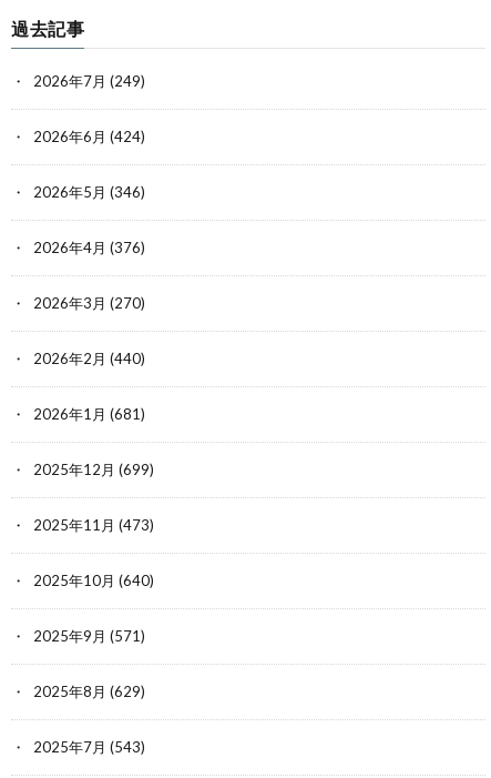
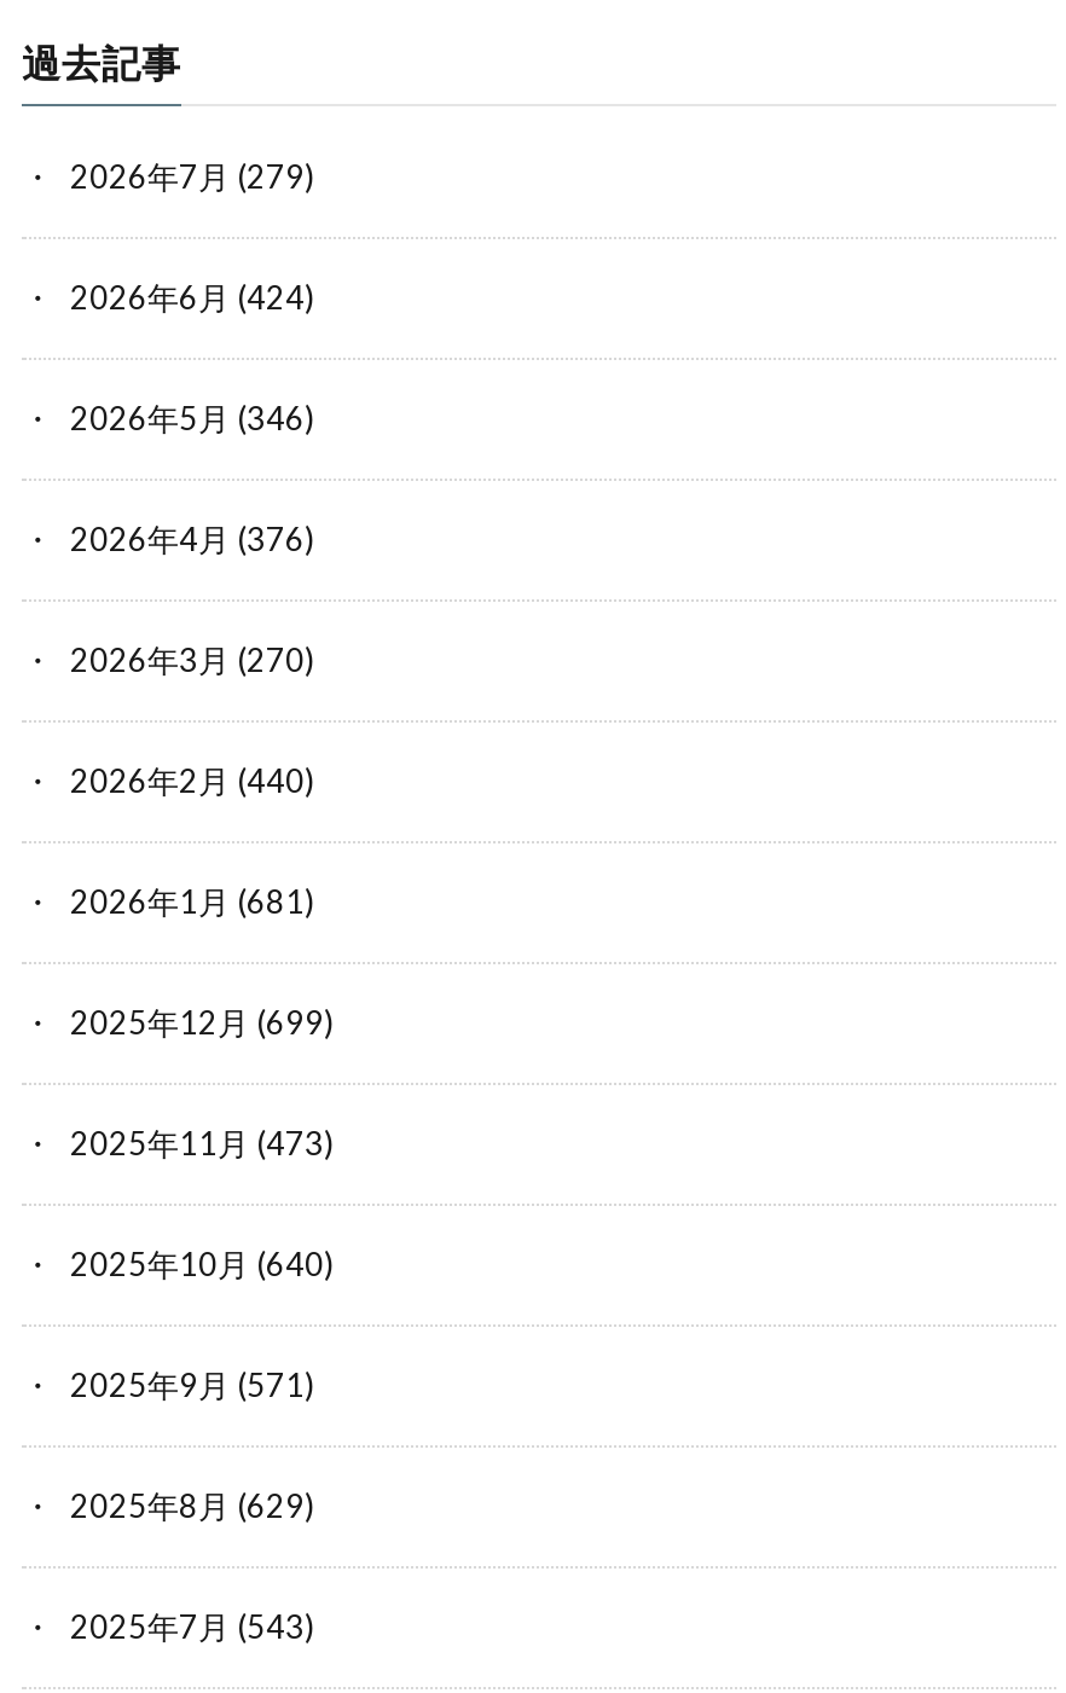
[33,72,145,90] 2026年7月(249) -> [70,157,314,196] 2026年7月(279)

